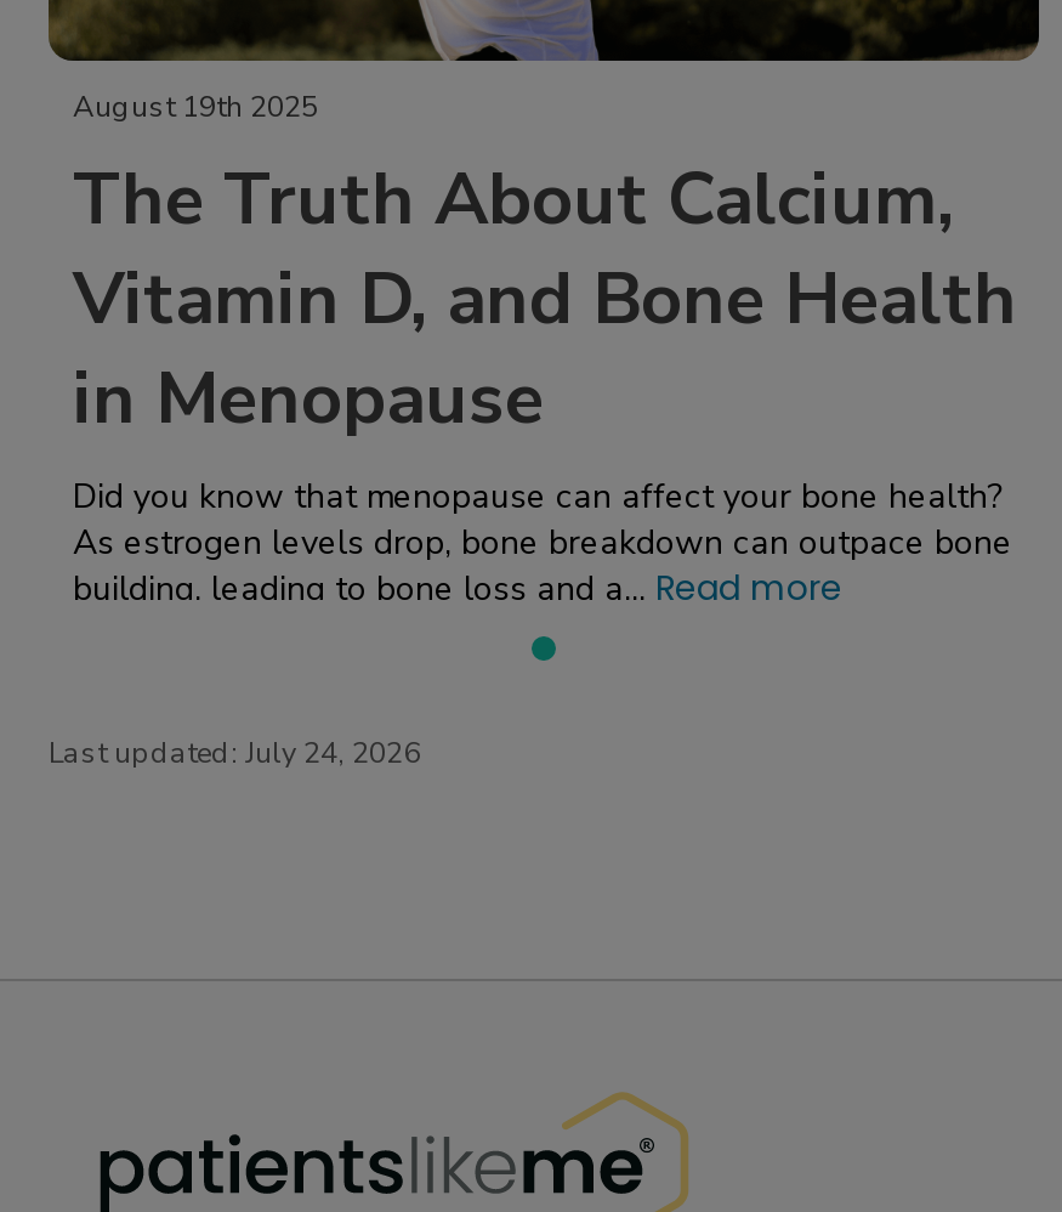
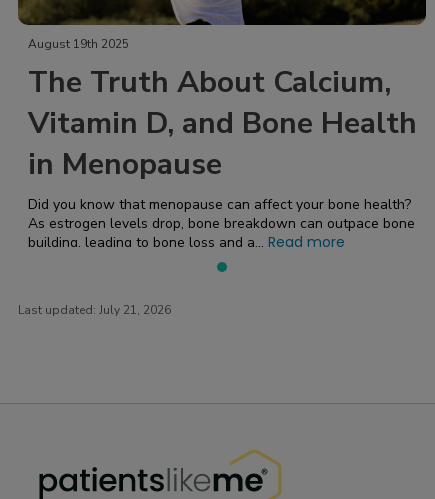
[49,733,420,771] Last updated: July 24, 2026 -> [18,302,171,318] Last updated: July 21, 2026

